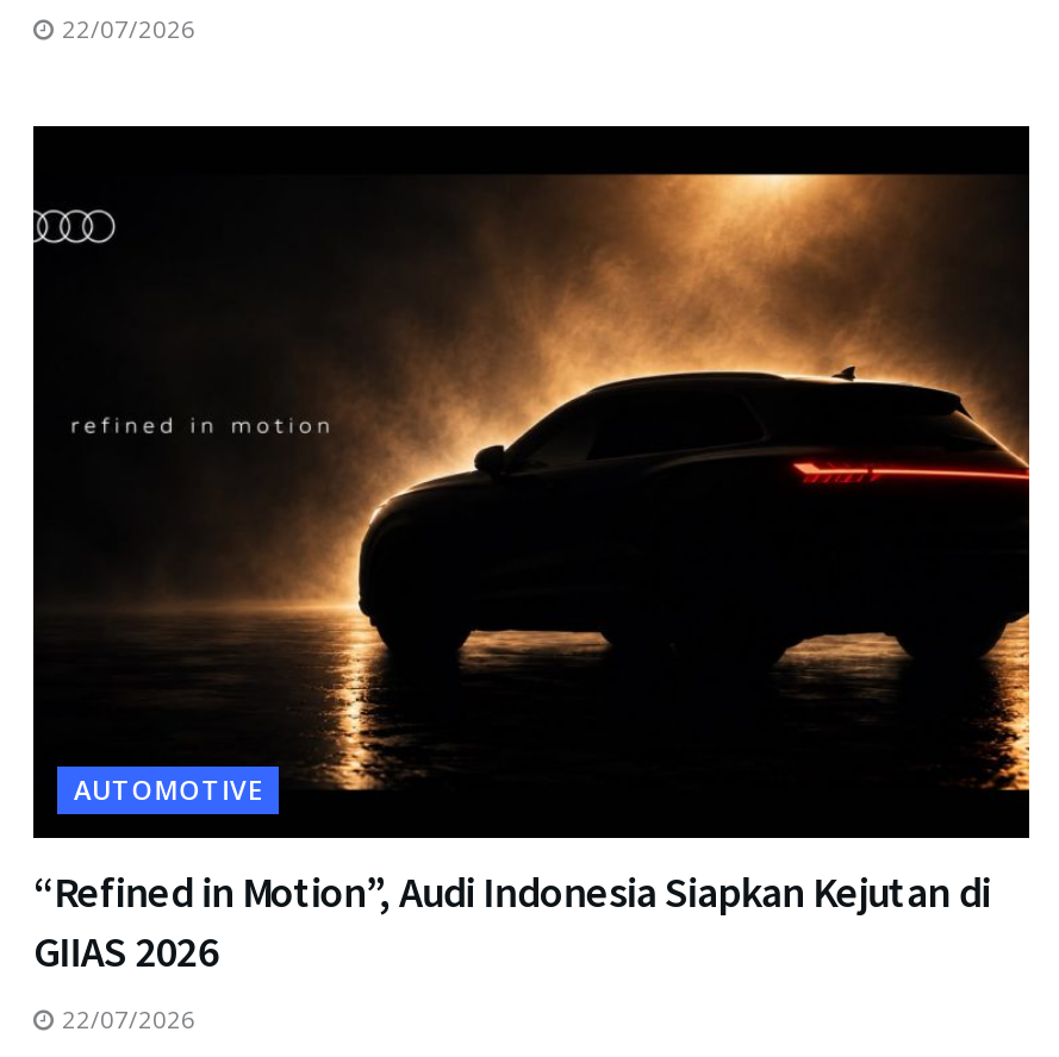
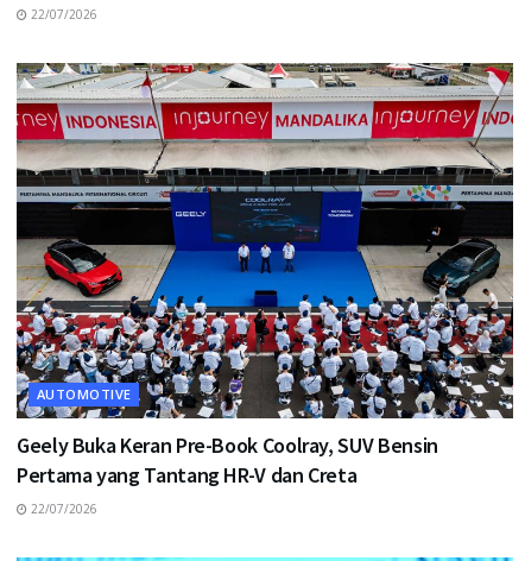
[31,123,1032,977] [image] | “Refined in Motion”, Audi Indonesia Siapkan Kejutan di | GIIAS 2026 -> [15,62,514,489] [image] | Geely Buka Keran Pre-Book Coolray, SUV Bensin | Pertama yang Tantang HR-V dan Creta

